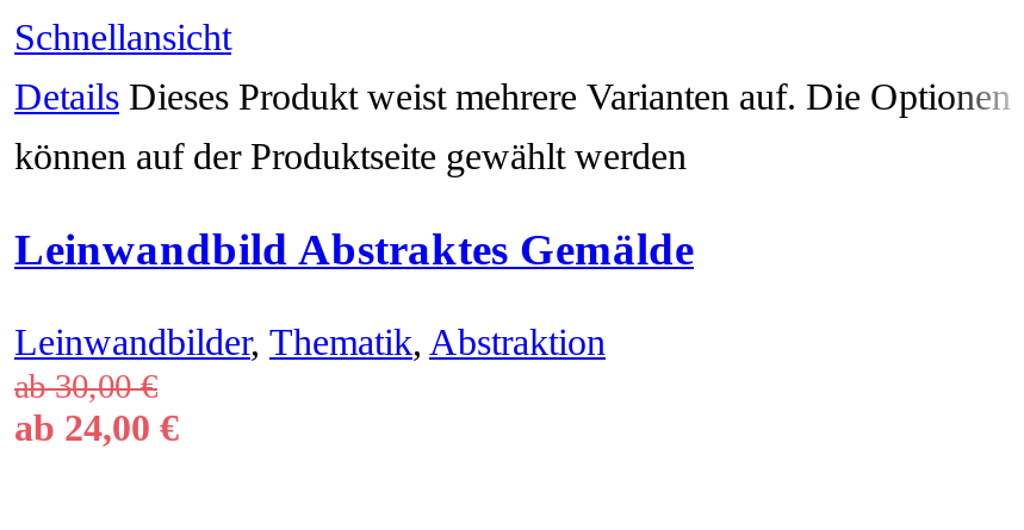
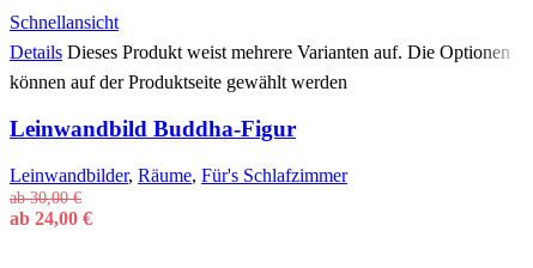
[14,224,694,274] Leinwandbild Abstraktes Gemälde -> [10,116,296,141] Leinwandbild Buddha-Figur
[14,321,606,362] Leinwandbilder, Thematik, Abstraktion -> [10,165,347,185] Leinwandbilder, Räume, Für's Schlafzimmer

